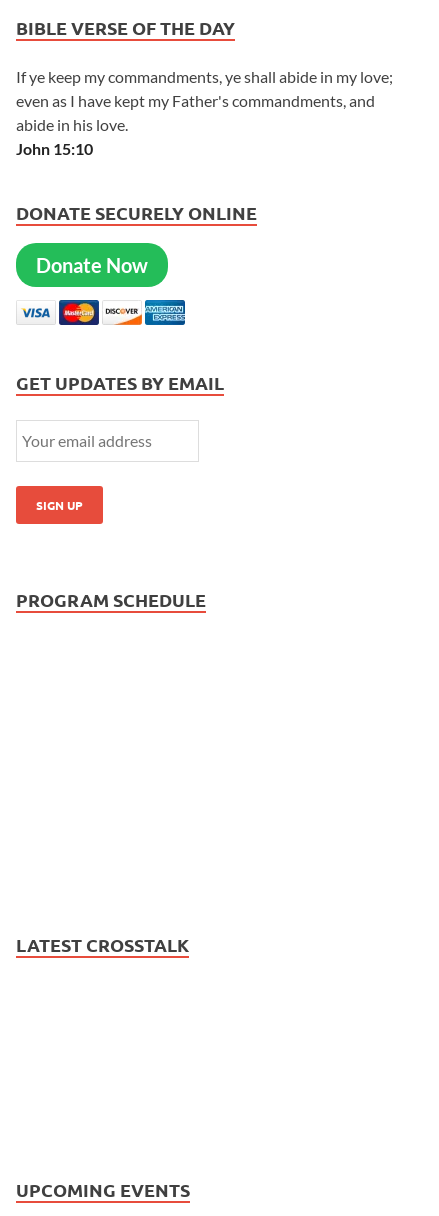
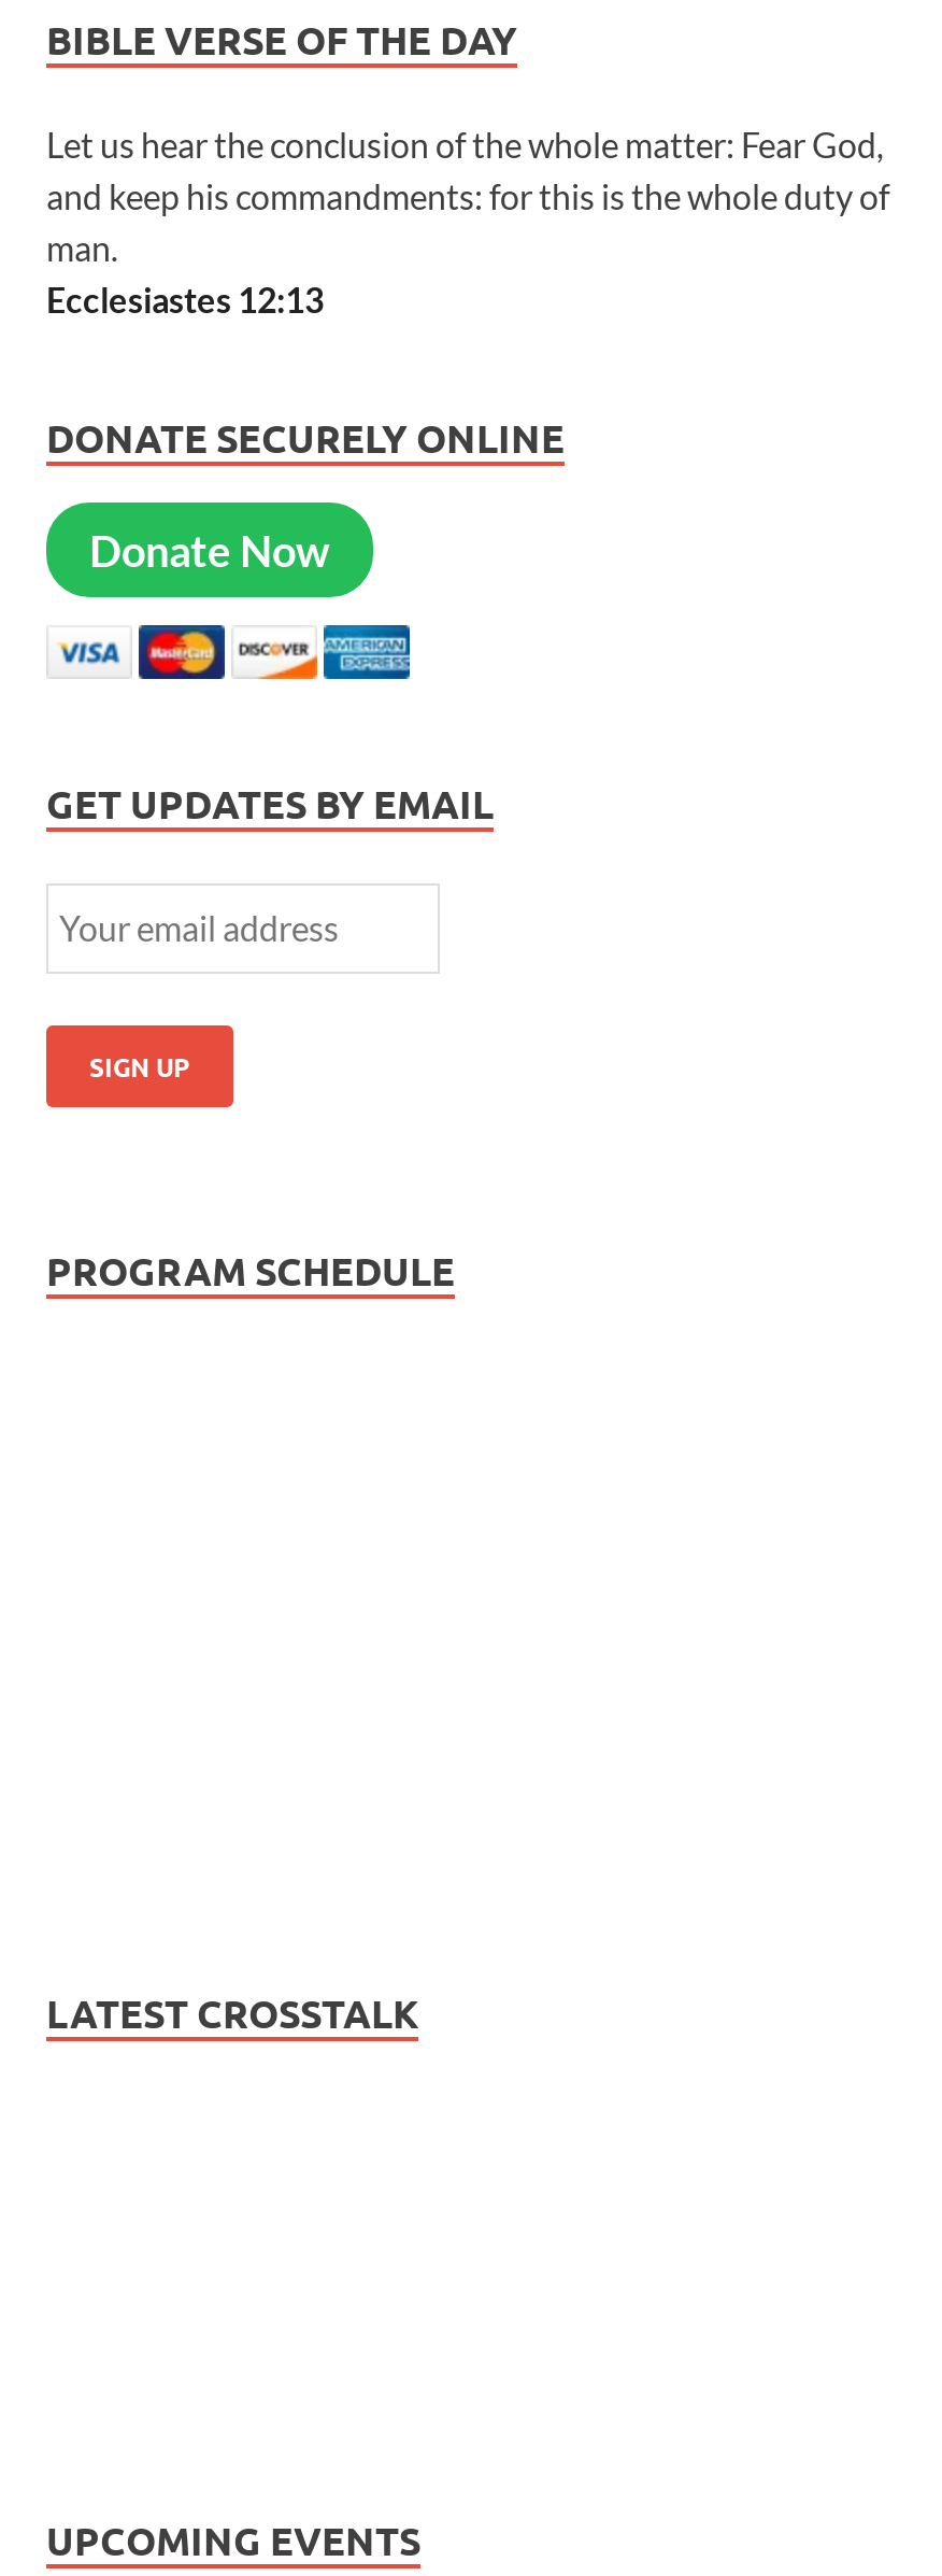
[16,67,393,158] If ye keep my commandments, ye shall abide in my love; | even as I have kept my Father's commandments, and | abide in his love. | John 15:10 -> [46,124,889,320] Let us hear the conclusion of the whole matter: Fear God, | and keep his commandments: for this is the whole duty of | man. | Ecclesiastes 12:13

